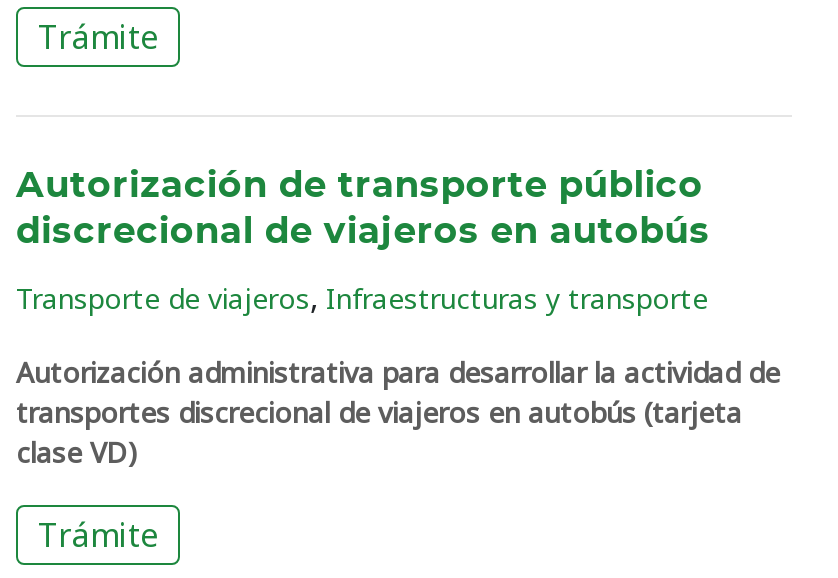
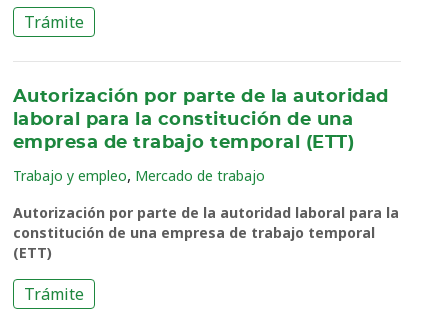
[16,169,710,251] Autorización de transporte público | discrecional de viajeros en autobús -> [13,88,389,152] Autorización por parte de la autoridad | laboral para la constitución de una | empresa de trabajo temporal (ETT)
[16,275,708,319] Transporte de viajeros, Infraestructuras y transporte -> [13,164,265,186] Trabajo y empleo, Mercado de trabajo
[16,353,780,471] Autorización administrativa para desarrollar la actividad de | transportes discrecional de viajeros en autobús (tarjeta | clase VD) -> [13,203,399,262] Autorización por parte de la autoridad laboral para la | constitución de una empresa de trabajo temporal | (ETT)

